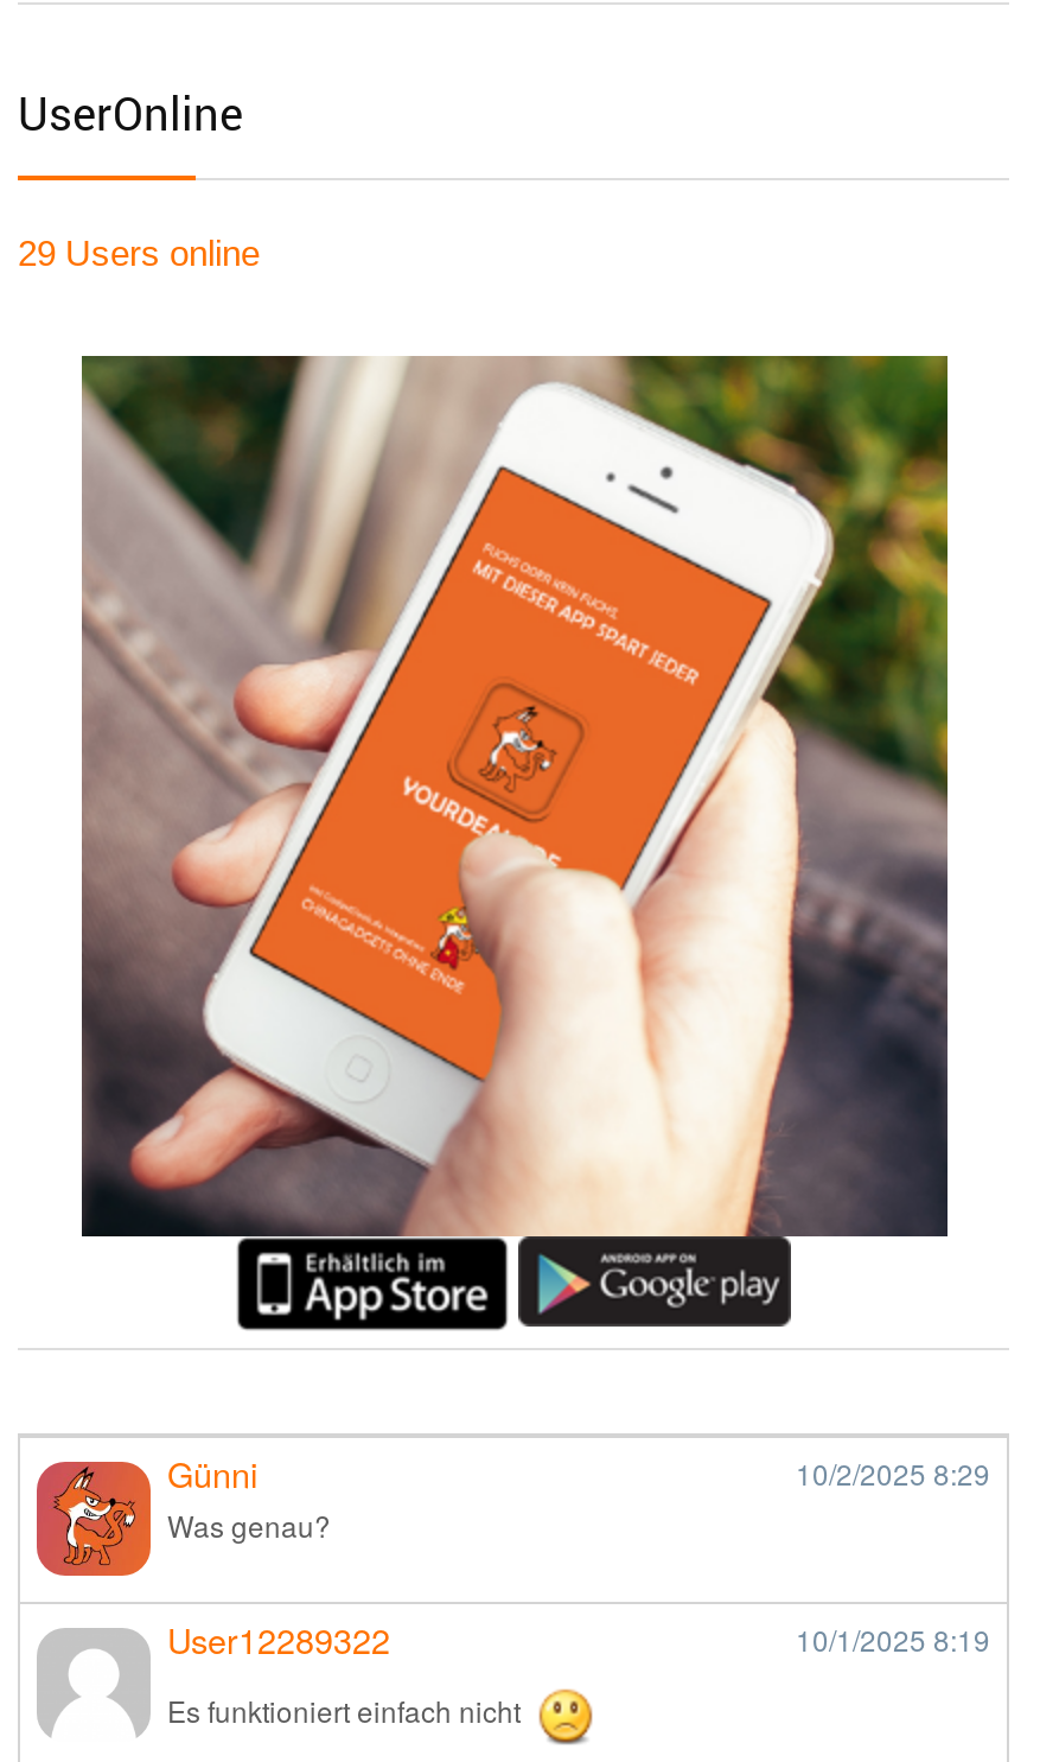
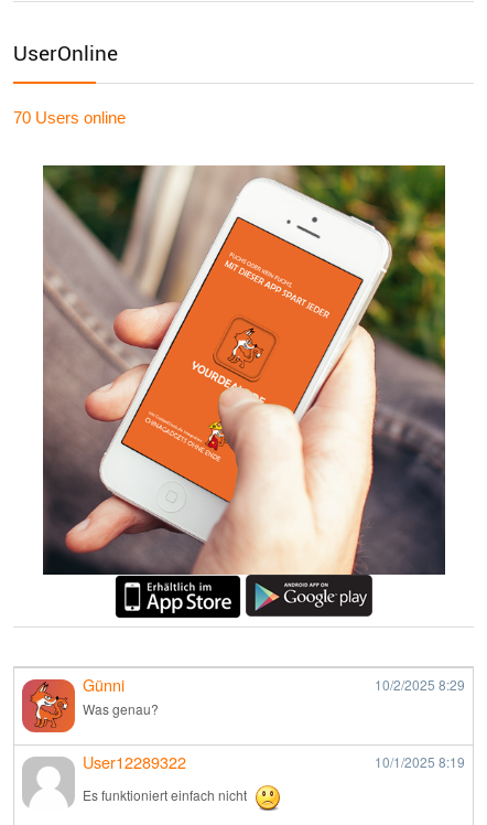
[18,231,260,272] 29 Users online -> [13,108,126,126] 70 Users online

